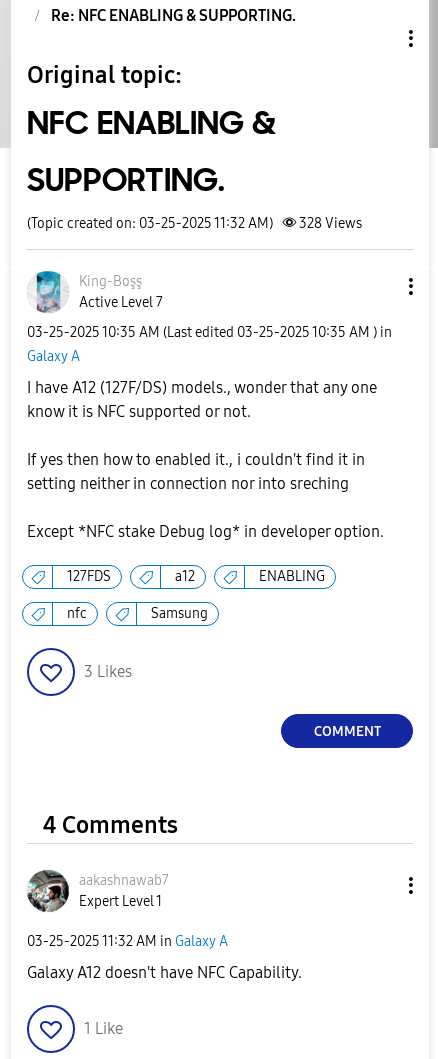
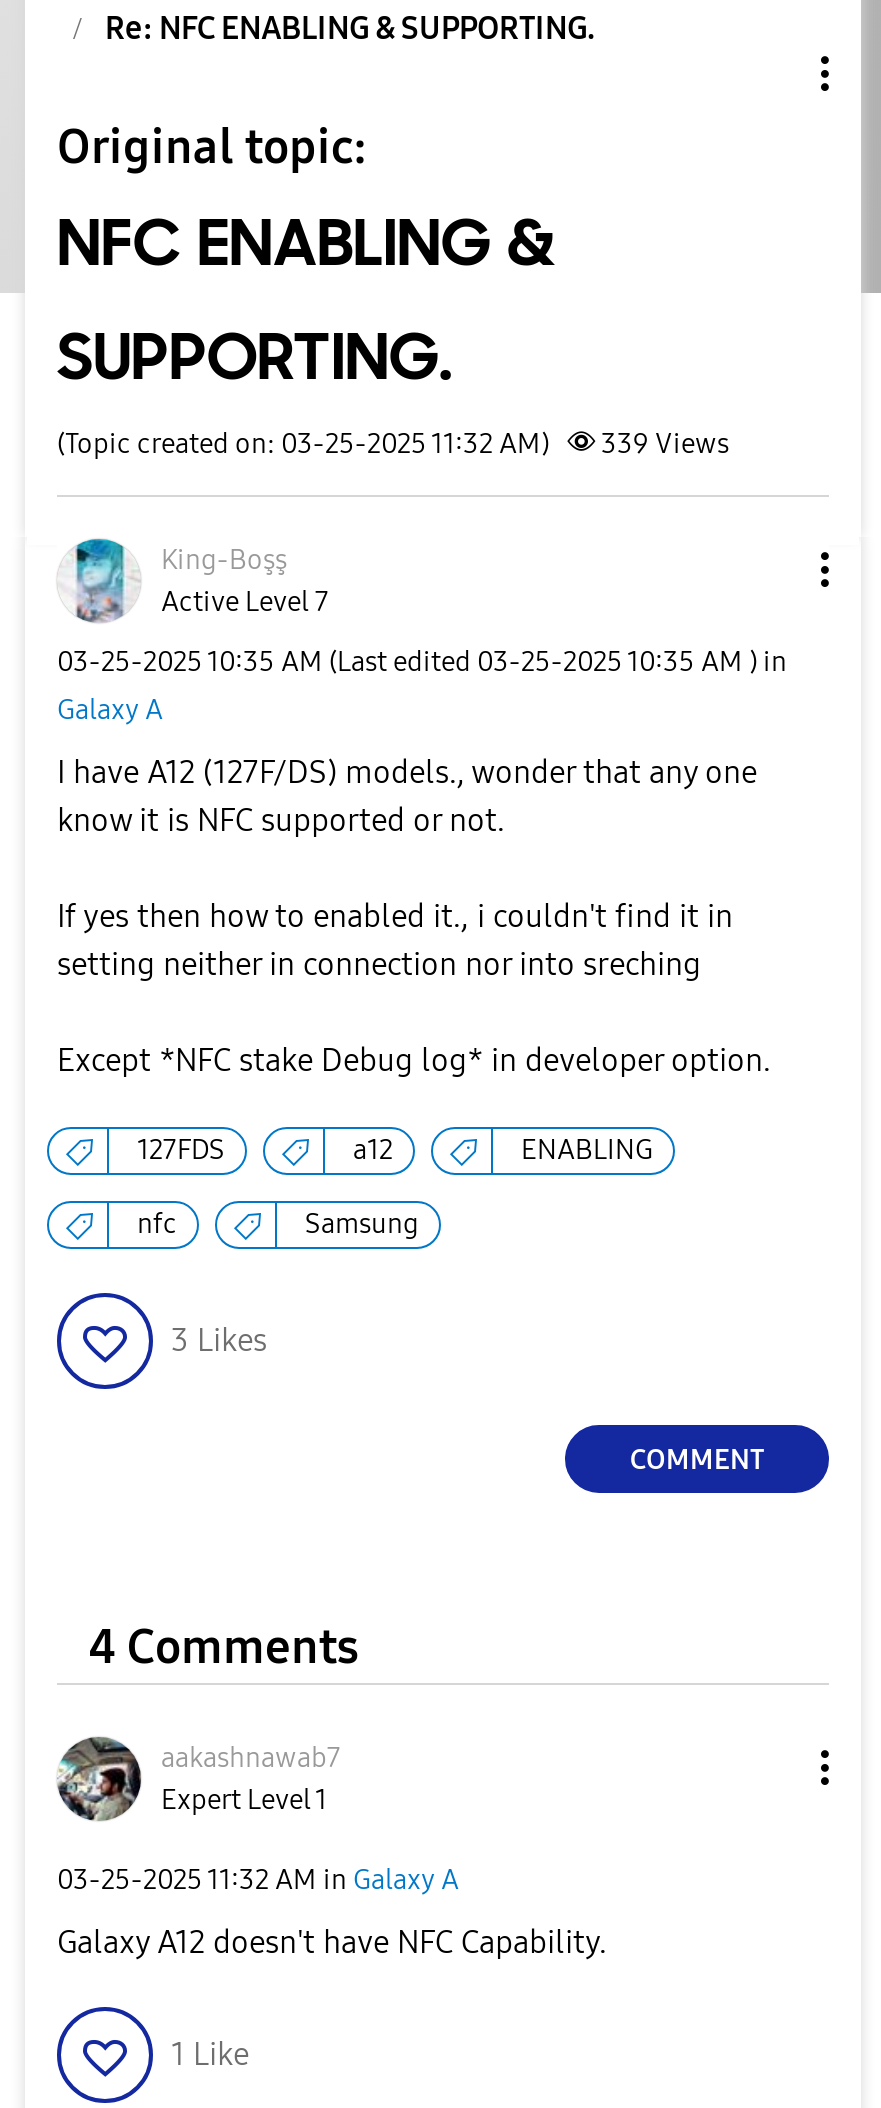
[27,215,362,232] (Topic created on: 03-25-2025 11:32 AM) 328 Views -> [57,427,729,461] (Topic created on: 03-25-2025 11:32 AM) 339 Views

